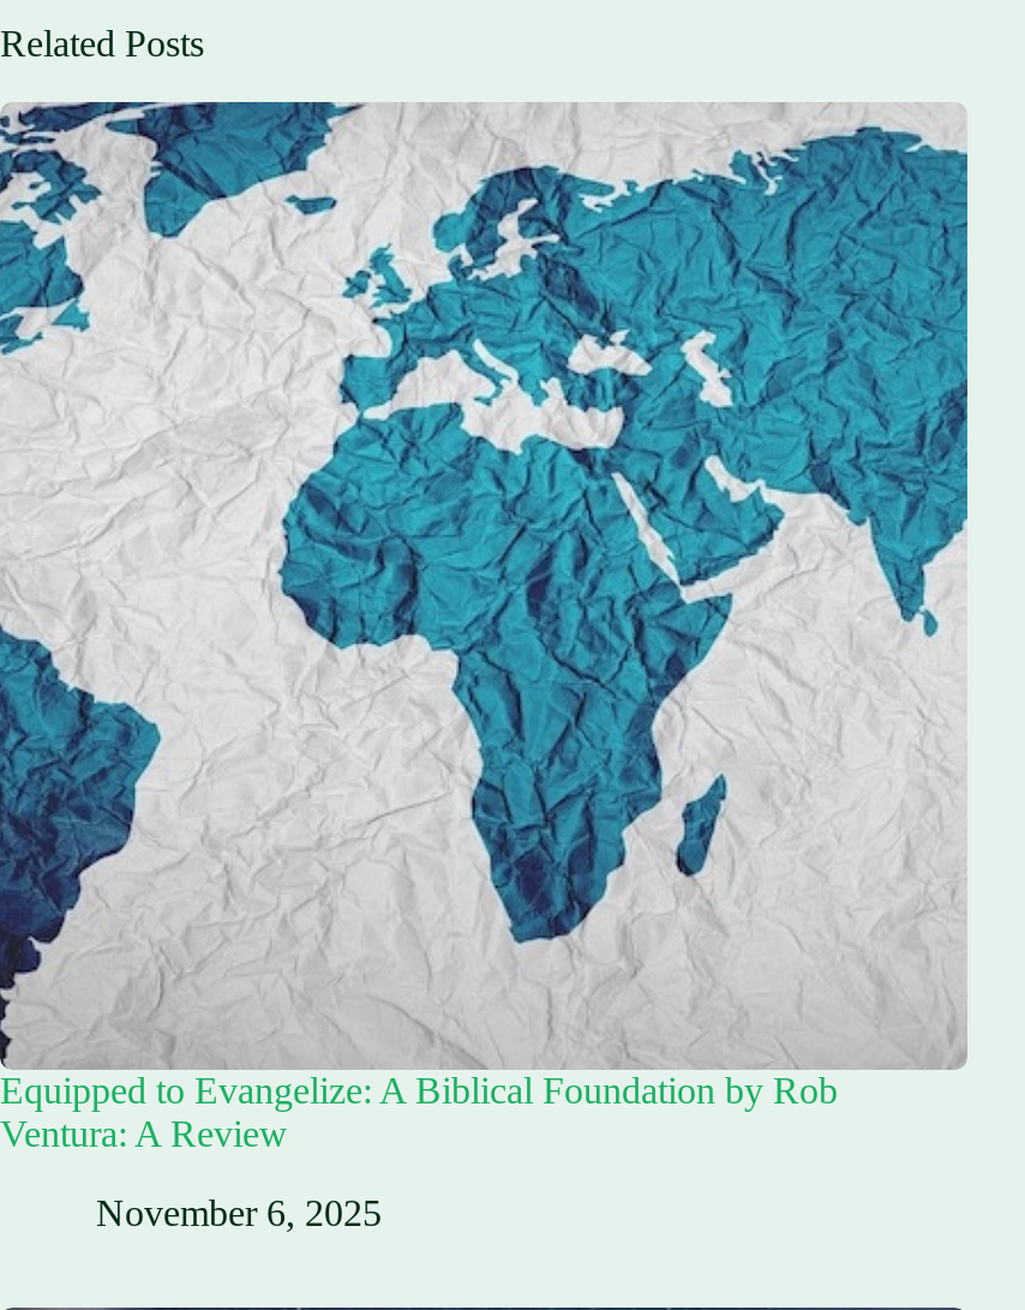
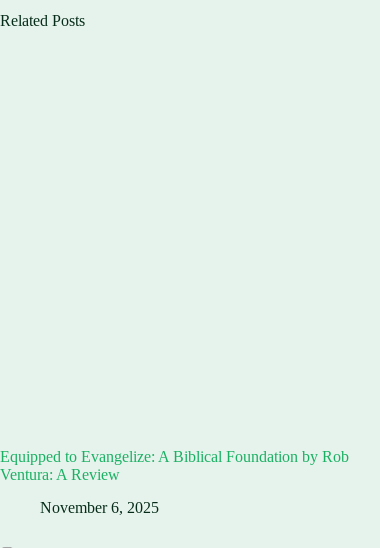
[7,100,970,1070] [image] -> none

